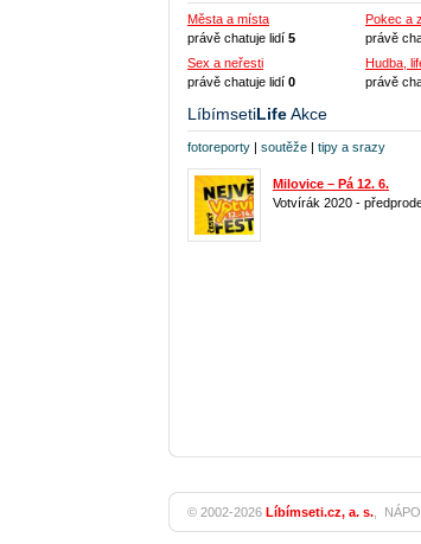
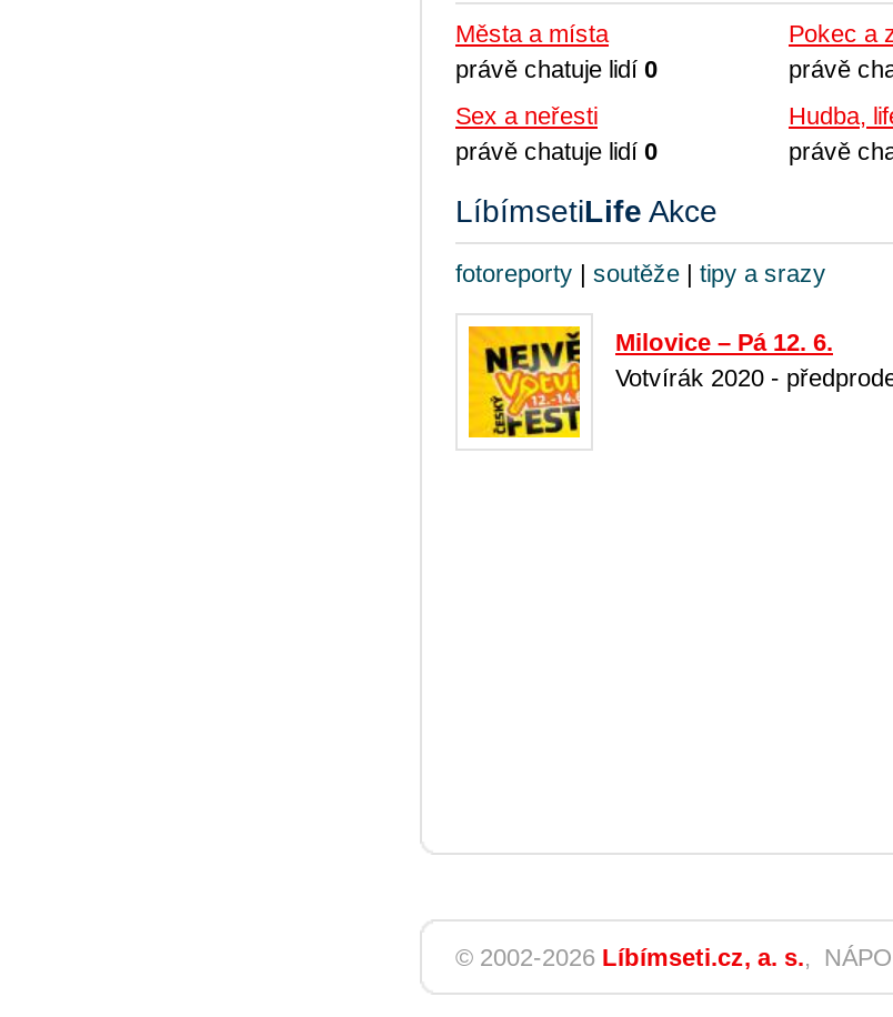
[187,31,295,45] právě chatuje lidí 5 -> [455,56,658,82] právě chatuje lidí 0

